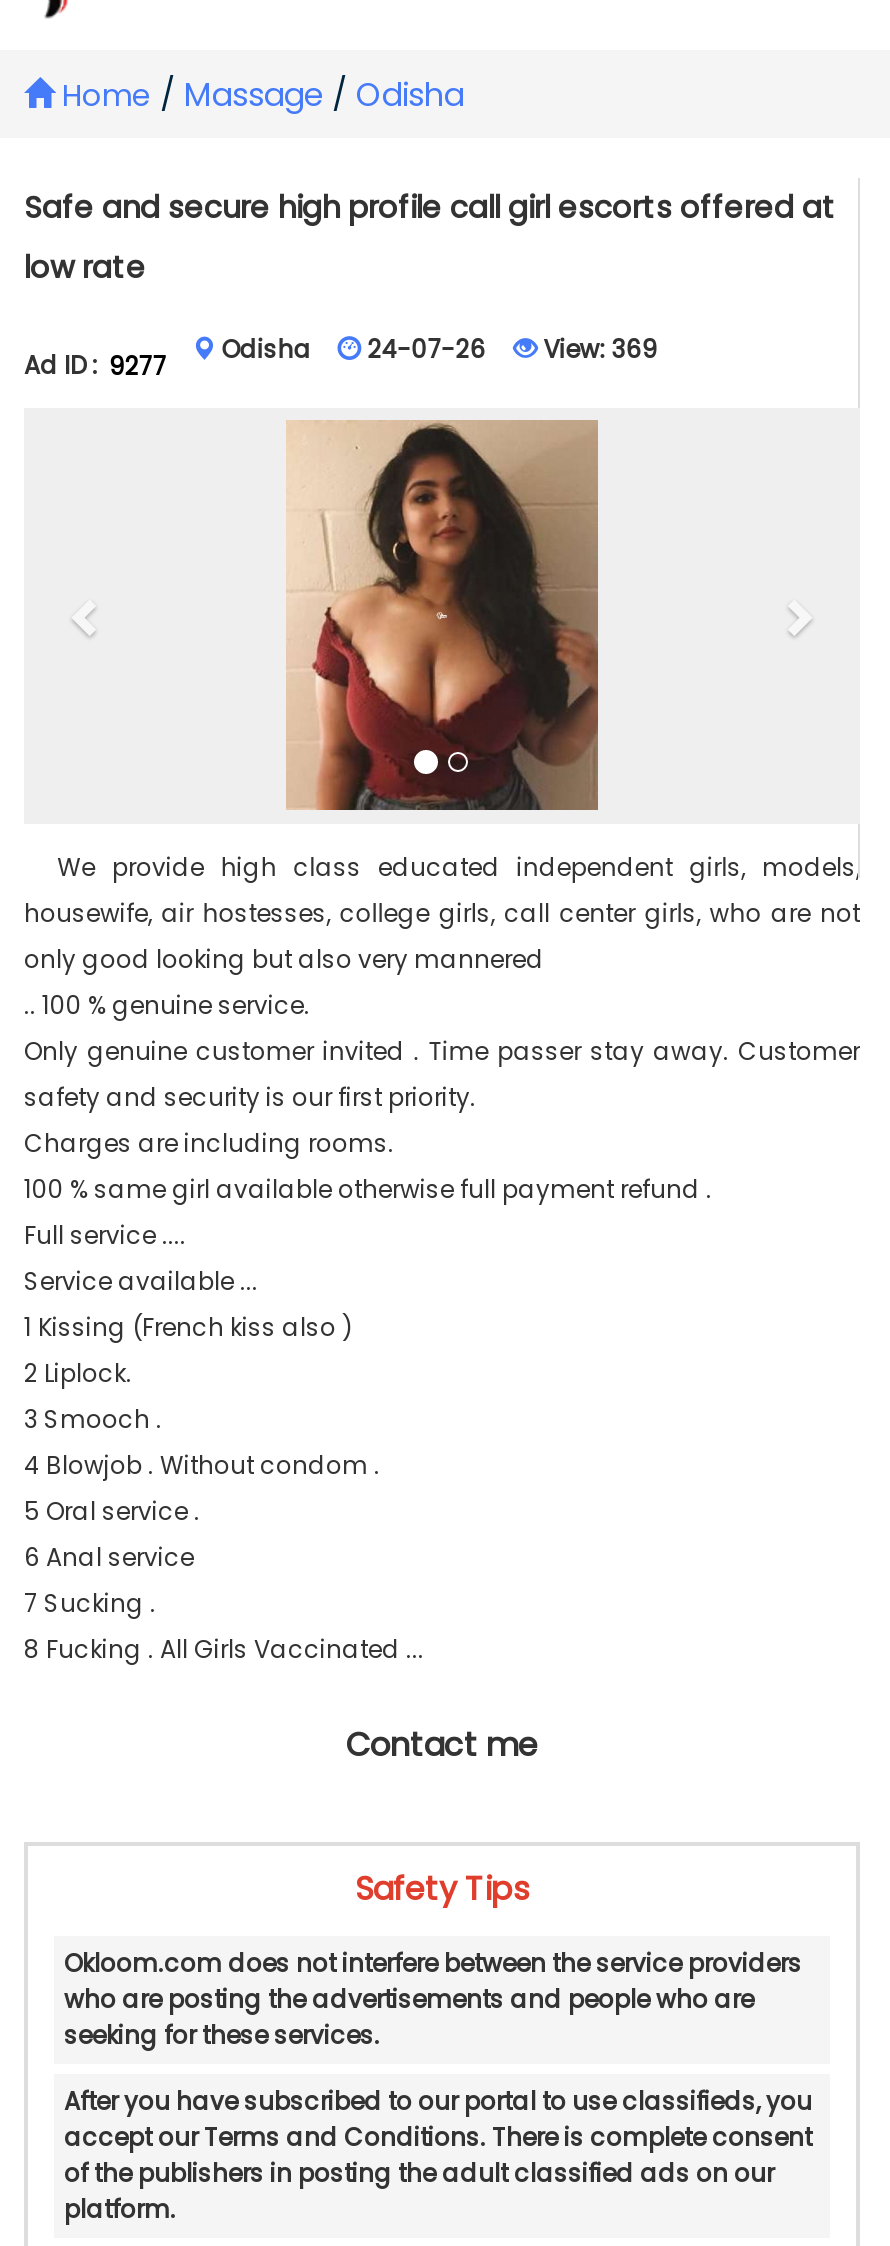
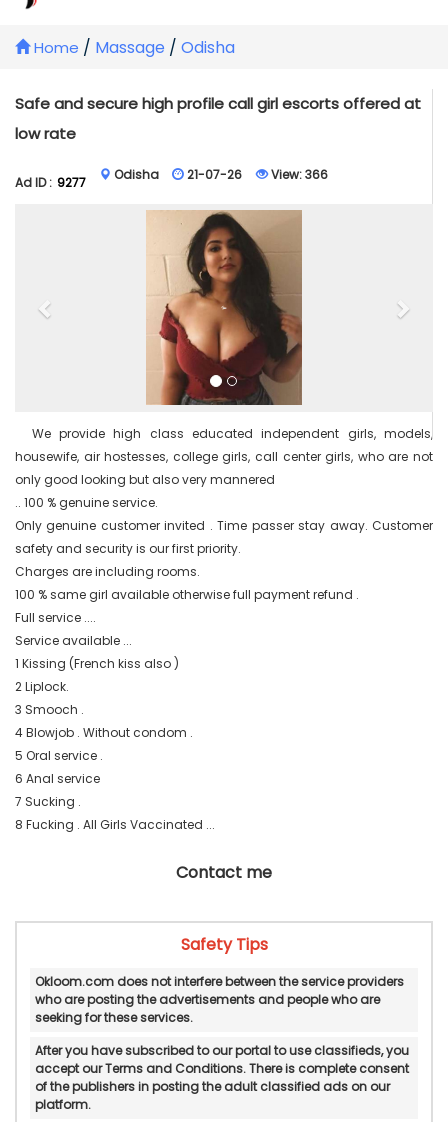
[368,332,486,366] 24-07-26 -> [187,166,242,183] 21-07-26
[538,332,658,366] View: 369 -> [268,166,328,183] View: 366

